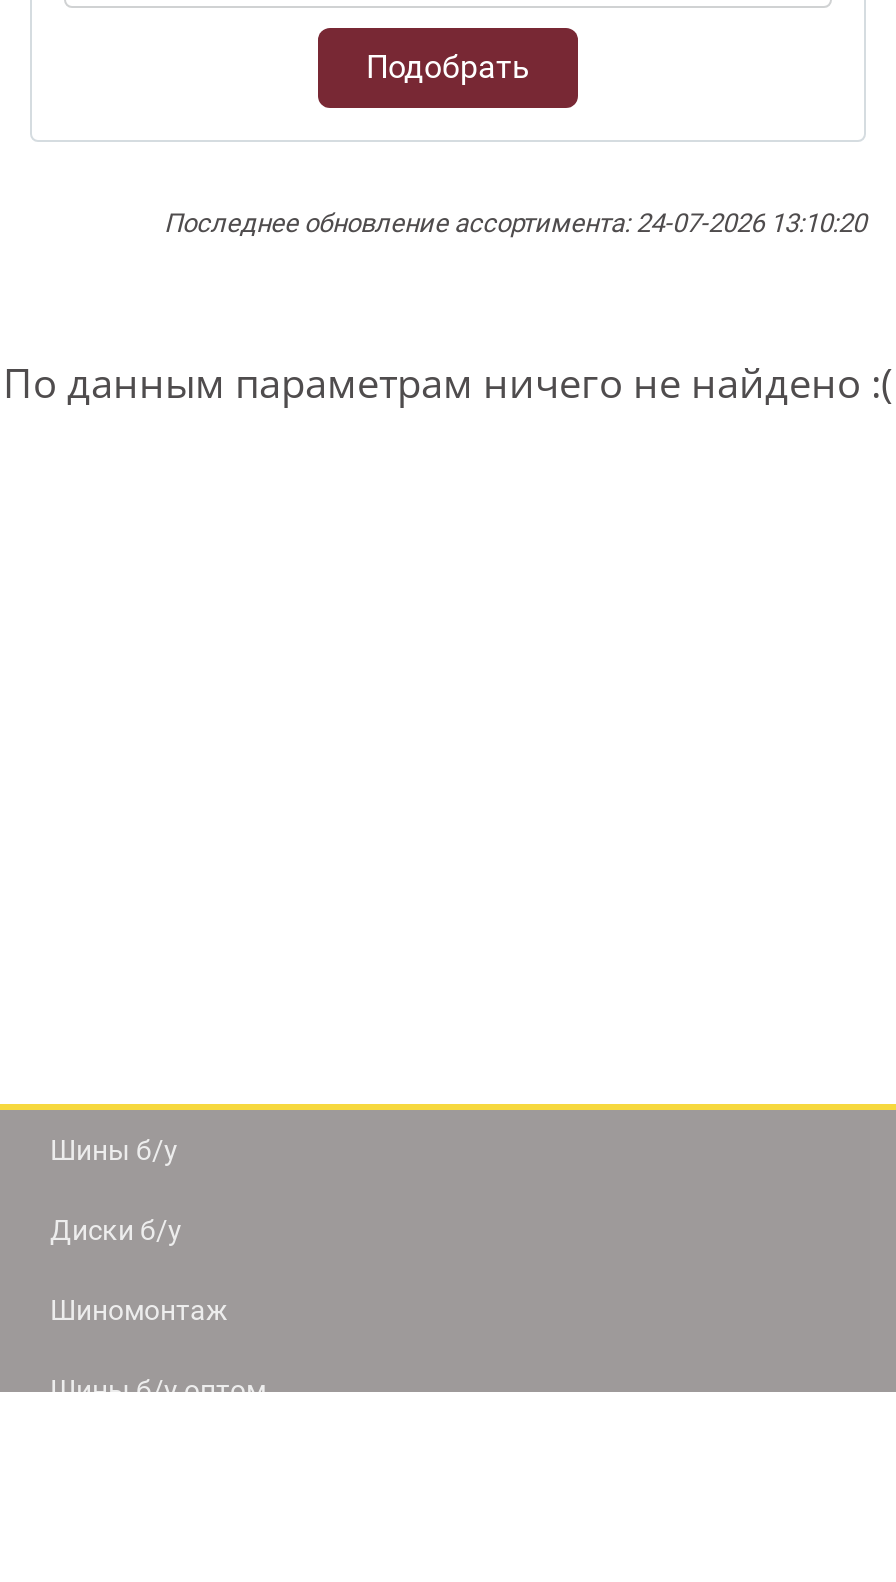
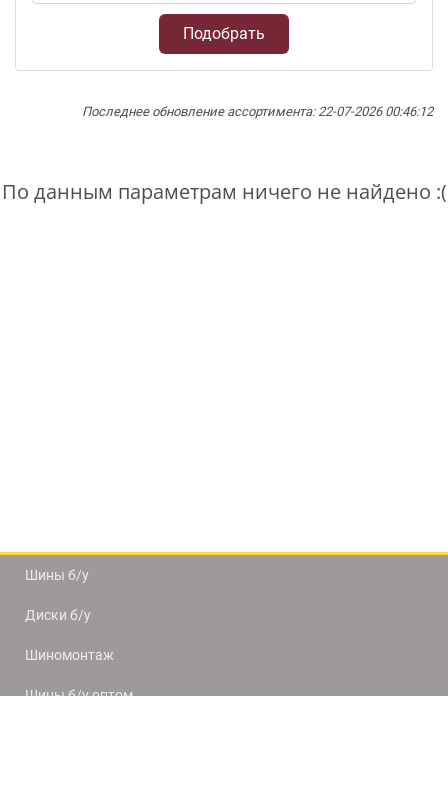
[164,208,866,238] Последнее обновление ассортимента: 24-07-2026 13:10:20 -> [82,104,433,119] Последнее обновление ассортимента: 22-07-2026 00:46:12

